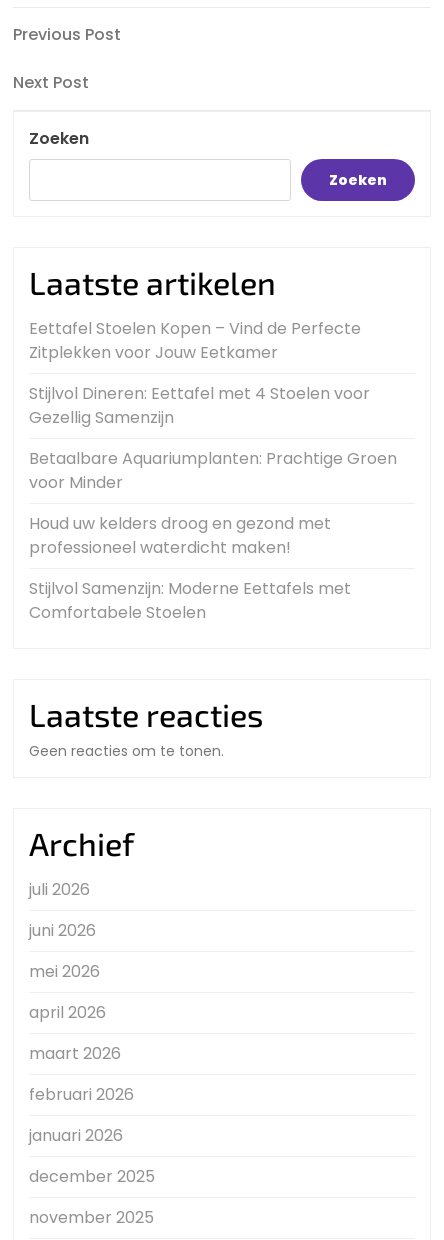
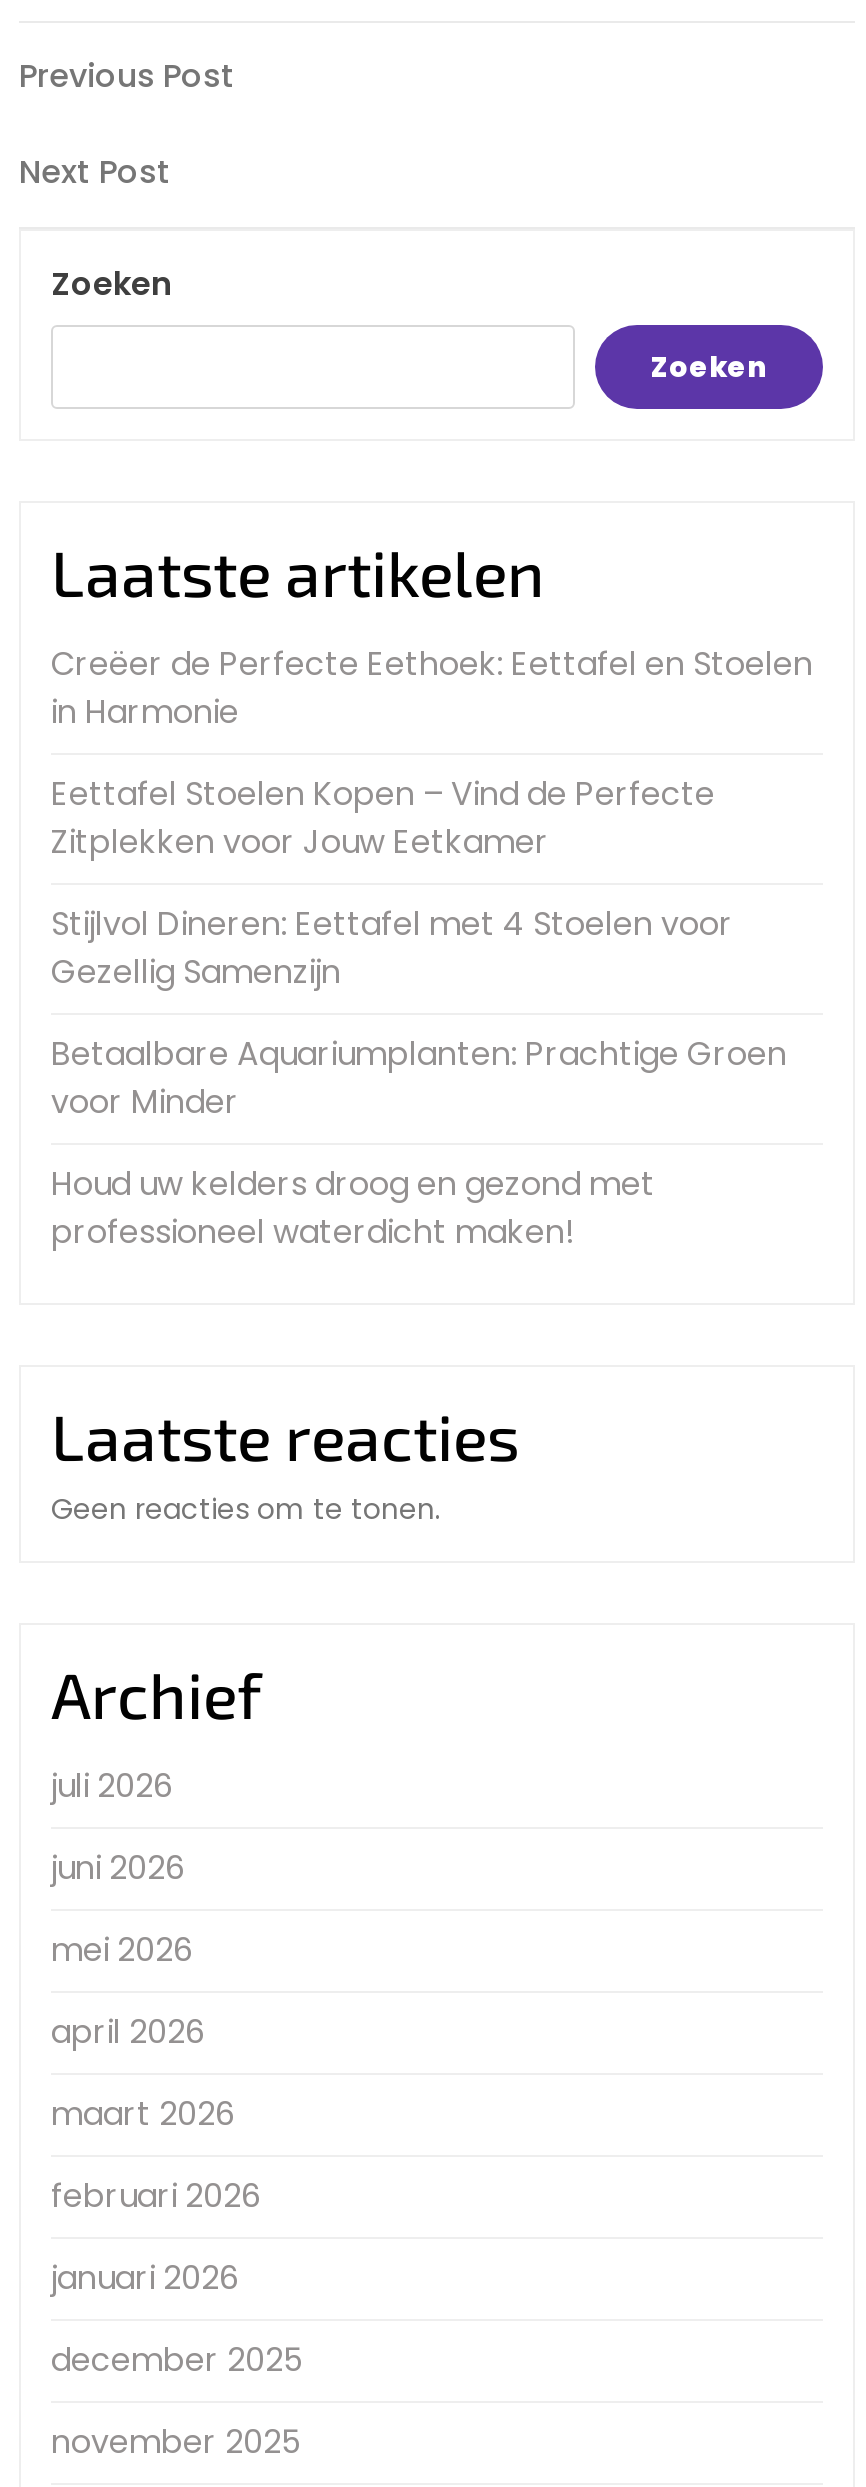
none -> [51,642,813,736] Creëer de Perfecte Eethoek: Eettafel en Stoelen | in Harmonie
moved [29,317,397,559] -> [51,772,787,1256]: Eettafel Stoelen Kopen – Vind de Perfecte | Zitplekken voor Jouw Eetkamer | Stijlvol Dineren: Eettafel met 4 Stoelen voor | Gezellig Samenzijn | Betaalbare Aquariumplanten: Prachtige Groen | voor Minder | Houd uw kelders droog en gezond met | professioneel waterdicht maken!
[29,577,351,624] Stijlvol Samenzijn: Moderne Eettafels met | Comfortabele Stoelen -> none

